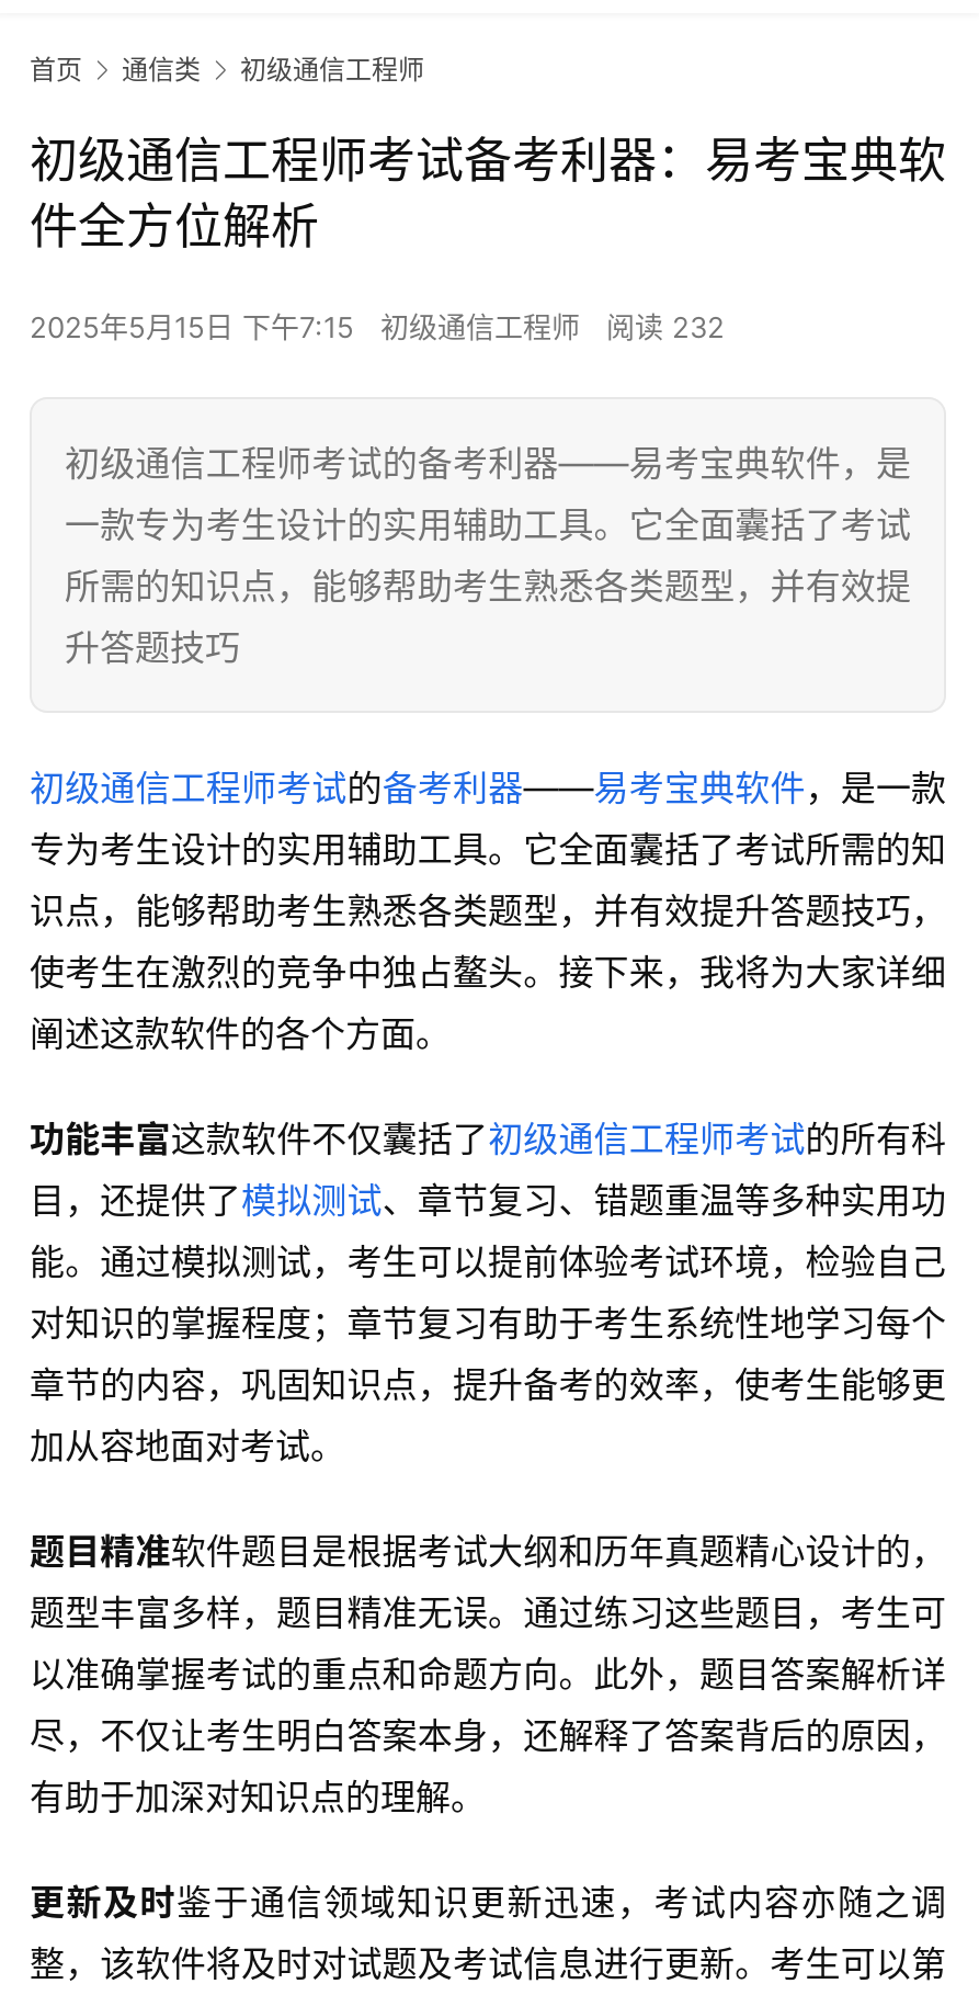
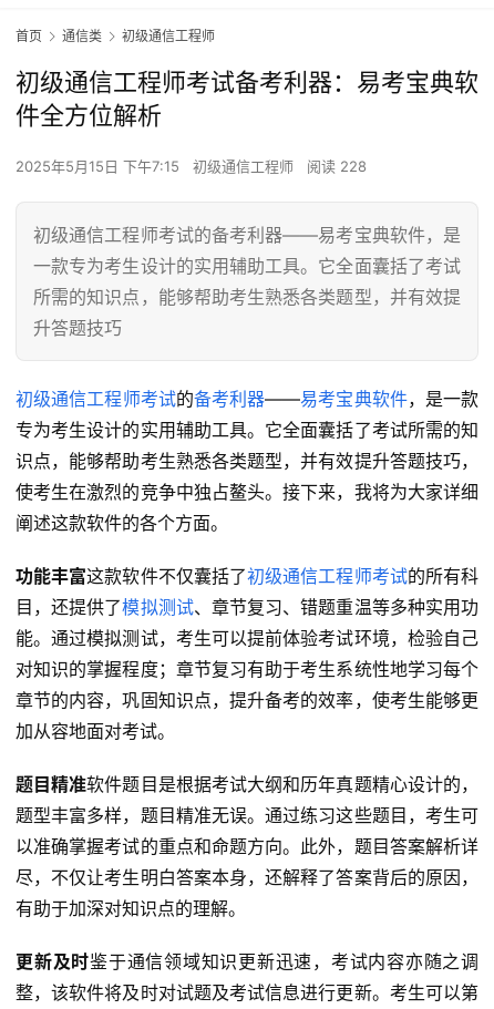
[30,310,725,345] 2025年5月15日 下午7:15 初级通信工程师 阅读 232 -> [16,157,367,175] 2025年5月15日 下午7:15 初级通信工程师 阅读 228

